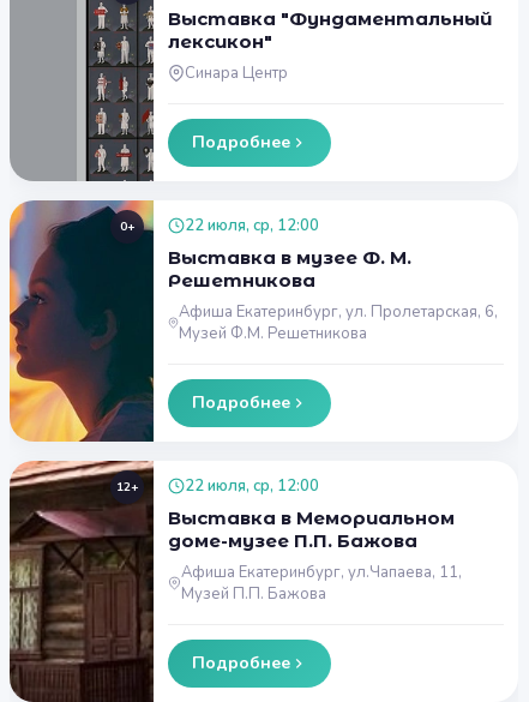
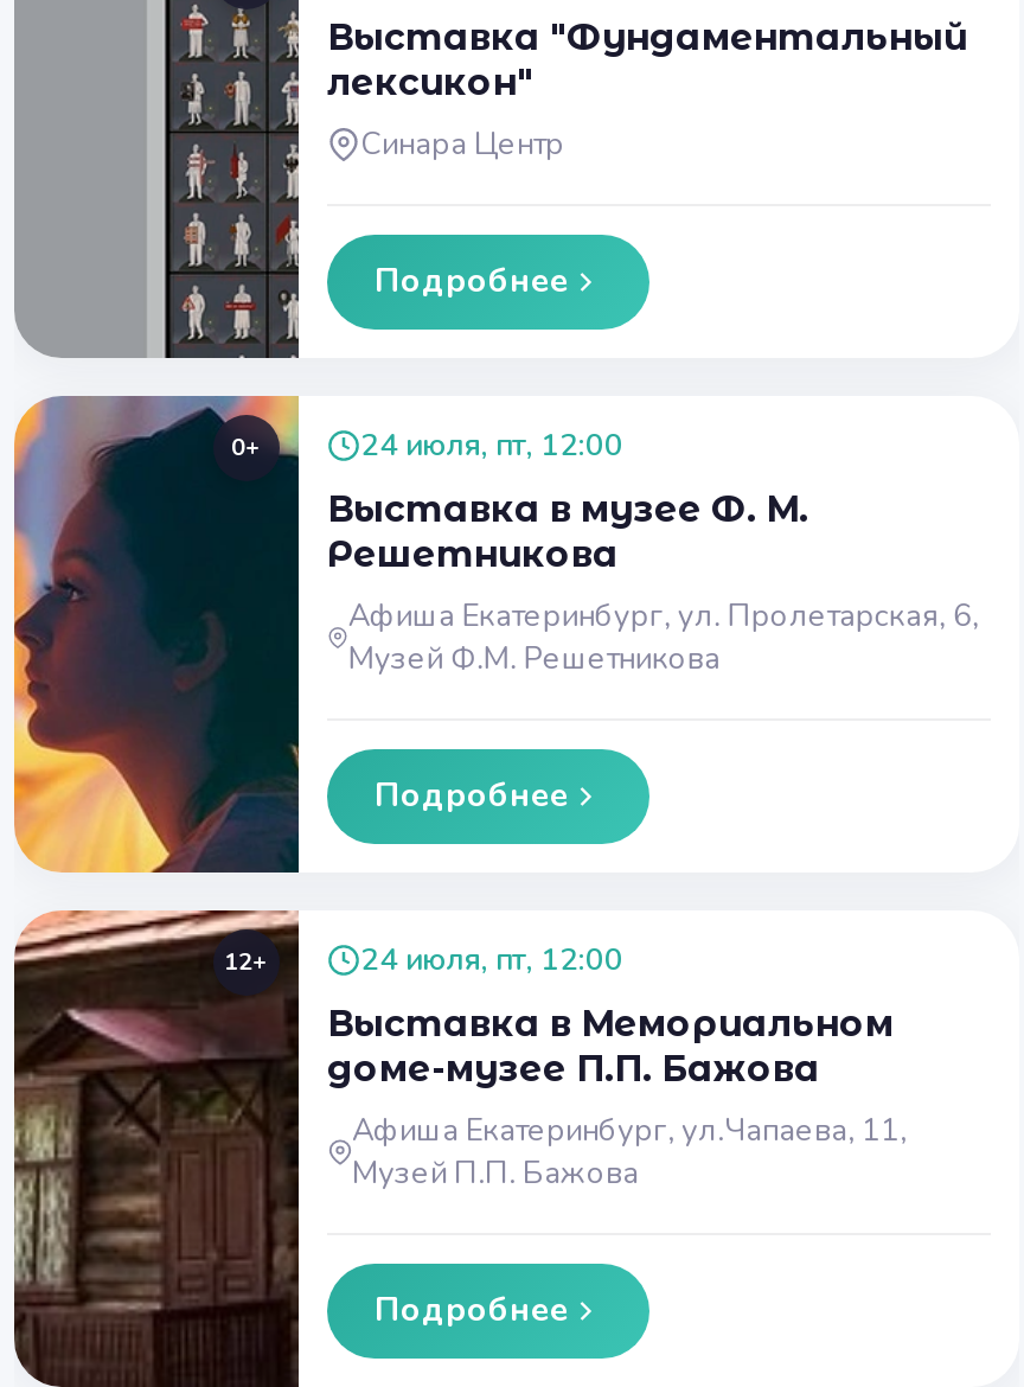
[185,215,319,236] 22 июля, ср, 12:00 -> [360,424,623,467] 24 июля, пт, 12:00
[185,475,319,497] 22 июля, ср, 12:00 -> [360,939,623,982] 24 июля, пт, 12:00

